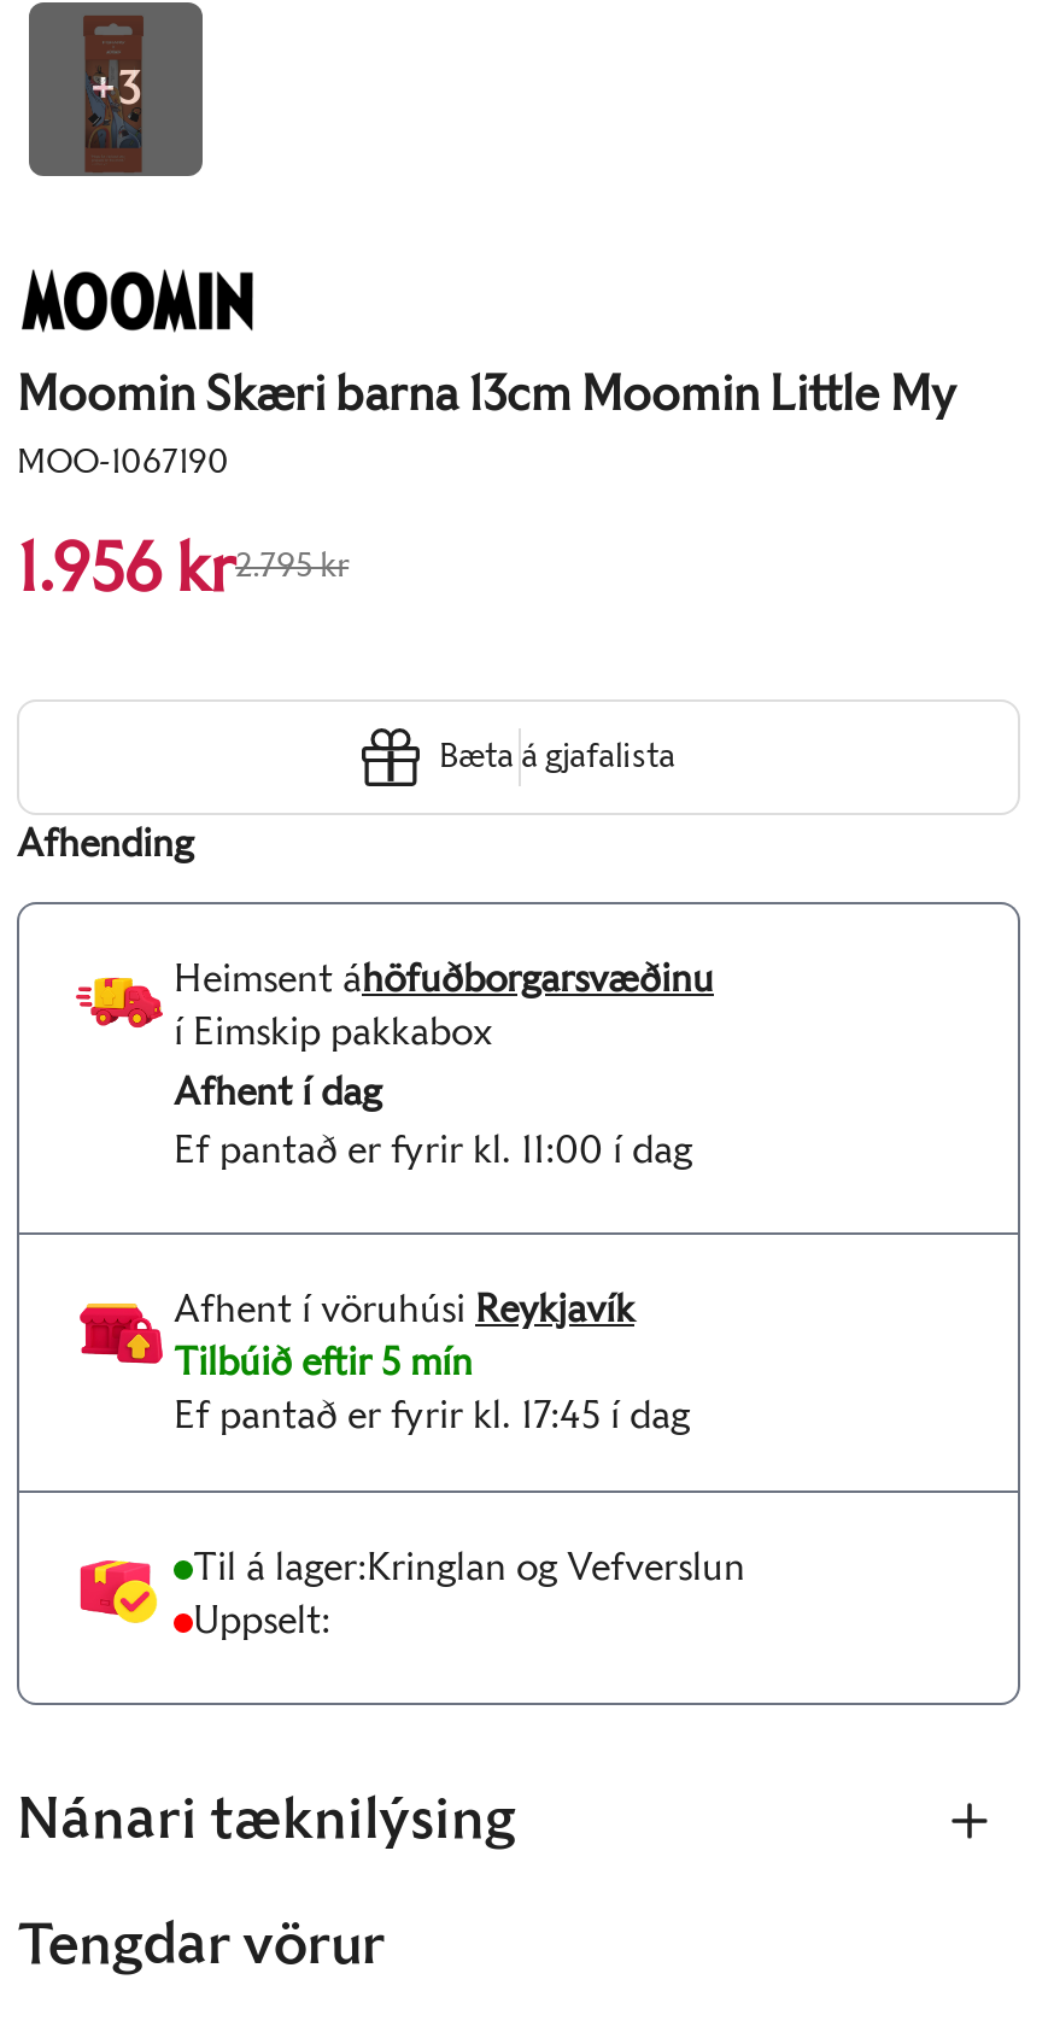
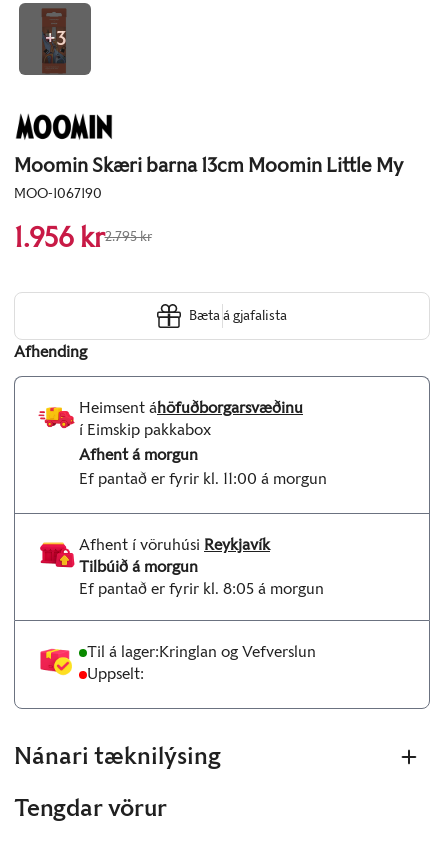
[174,1068,381,1114] Afhent í dag -> [79,445,198,464] Afhent á morgun
[174,1126,692,1172] Ef pantað er fyrir kl. 11:00 í dag -> [79,469,327,488] Ef pantað er fyrir kl. 11:00 á morgun
[174,1339,690,1437] Tilbúið eftir 5 mín | Ef pantað er fyrir kl. 17:45 í dag -> [79,557,324,598] Tilbúið á morgun | Ef pantað er fyrir kl. 8:05 á morgun

